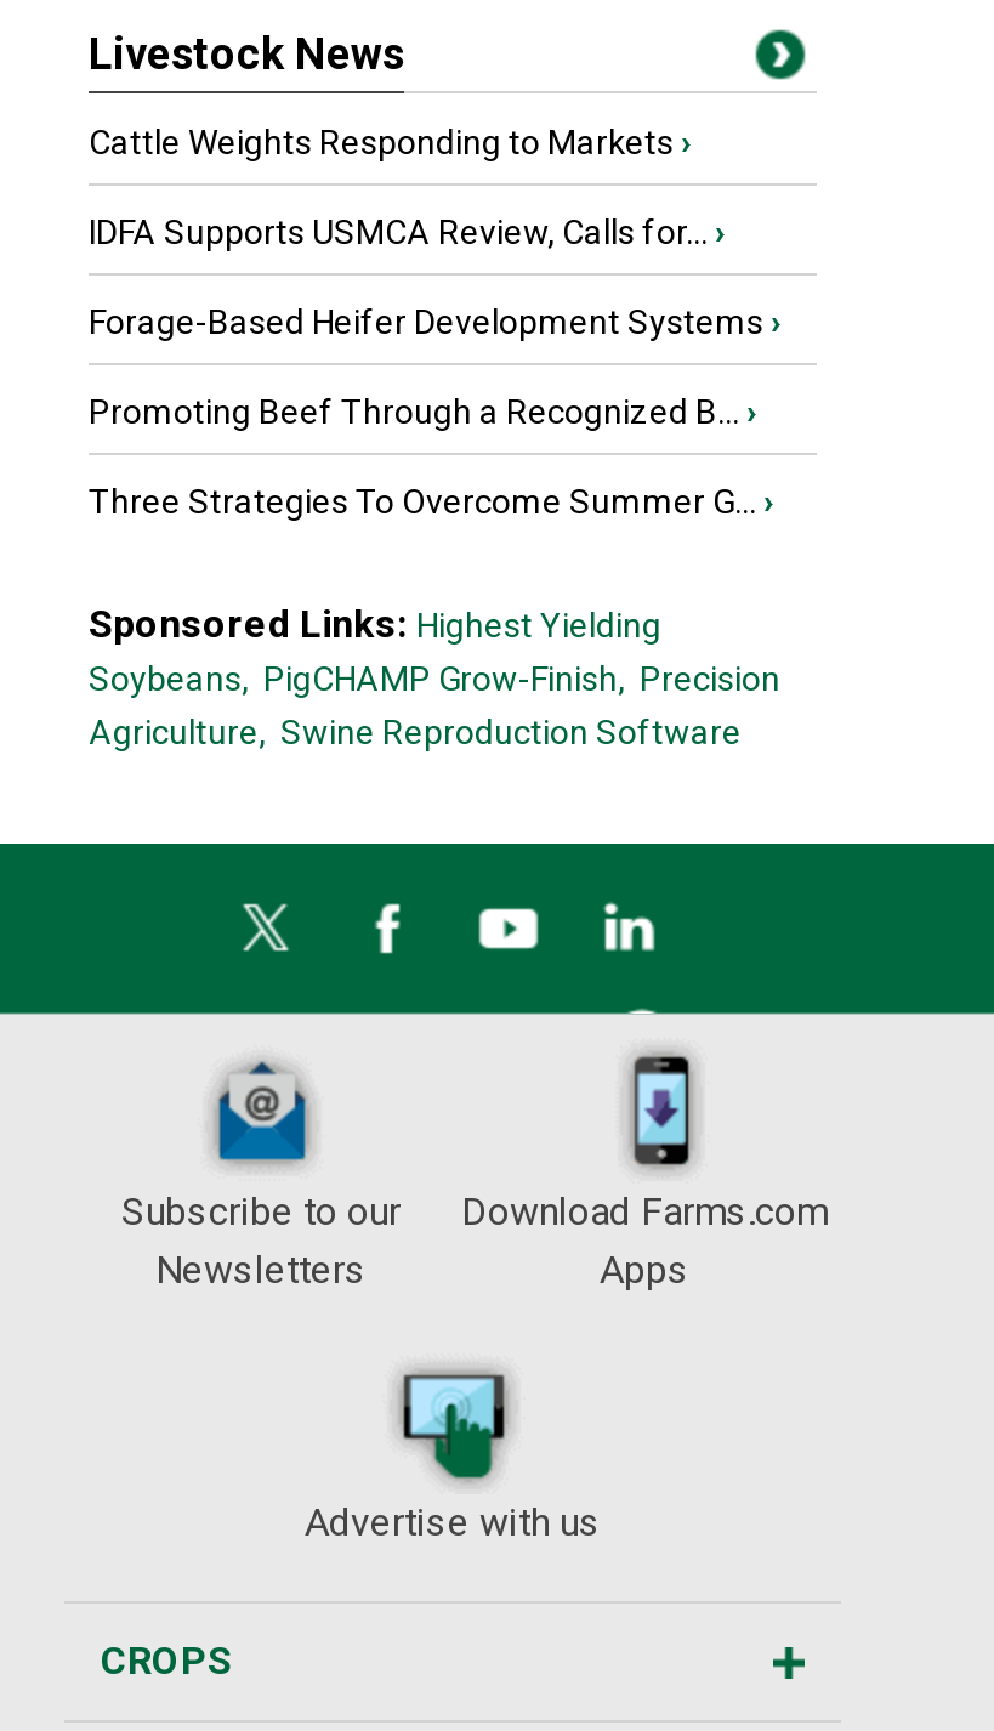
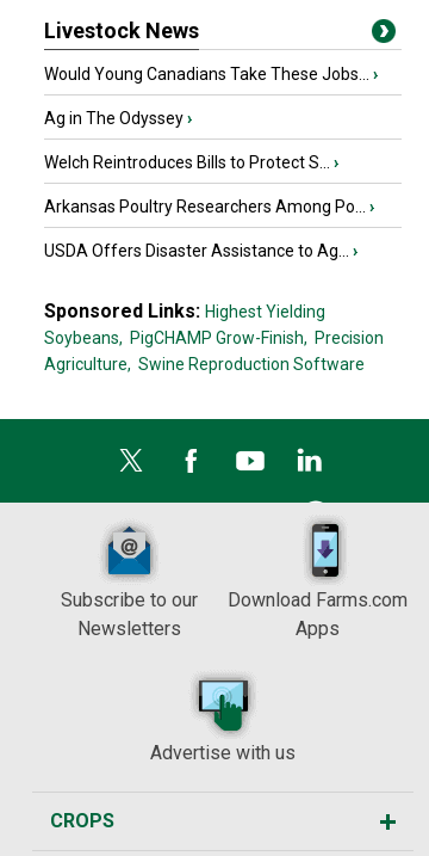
[89,123,691,161] Cattle Weights Responding to Markets › -> [44,64,378,84] Would Young Canadians Take These Jobs... ›
[89,212,725,251] IDFA Supports USMCA Review, Calls for... › -> [44,109,192,128] Ag in The Odyssey ›
[89,302,780,341] Forage-Based Heifer Development Systems › -> [44,153,338,172] Welch Reintroduces Bills to Protect S... ›
[89,392,756,431] Promoting Beef Through a Recognized B... › -> [44,197,374,216] Arkansas Poultry Researchers Among Po... ›
[89,482,773,521] Three Strategies To Overcome Summer G... › -> [44,241,357,260] USDA Offers Disaster Assistance to Ag... ›

